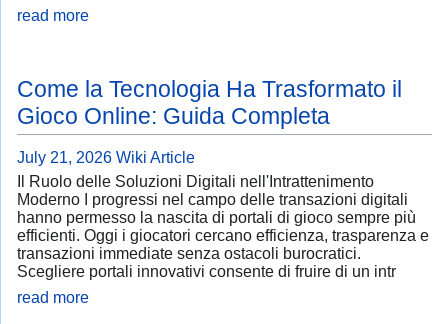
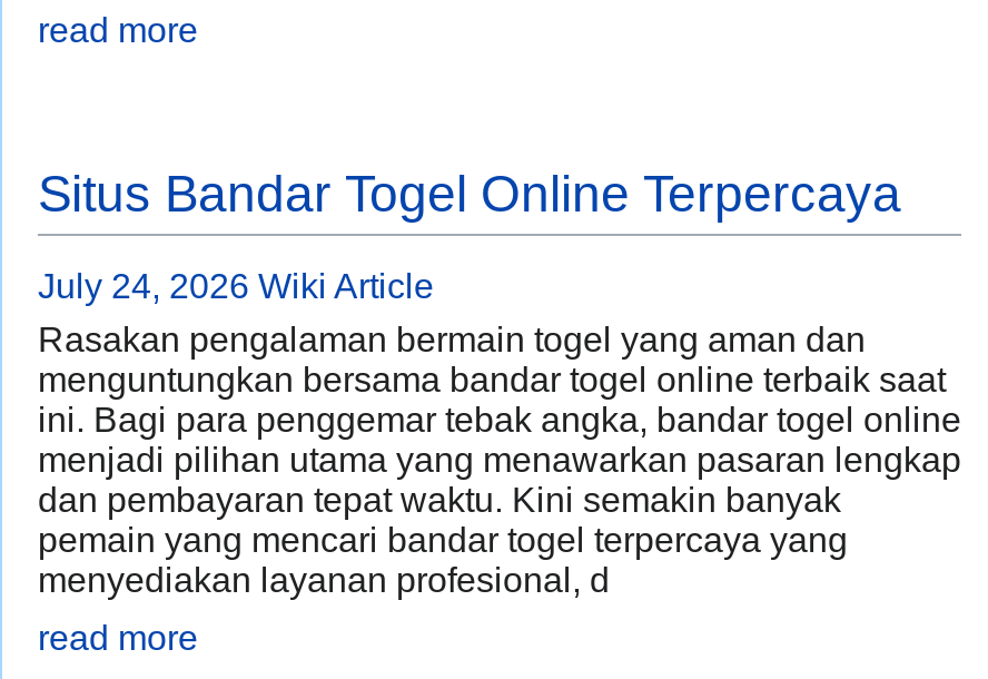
[17,76,402,129] Come la Tecnologia Ha Trasformato il | Gioco Online: Guida Completa -> [38,165,901,223] Situs Bandar Togel Online Terpercaya
[17,149,429,280] July 21, 2026 Wiki Article | Il Ruolo delle Soluzioni Digitali nell'Intrattenimento | Moderno I progressi nel campo delle transazioni digitali | hanno permesso la nascita di portali di gioco sempre più | efficienti. Oggi i giocatori cercano efficienza, trasparenza e | transazioni immediate senza ostacoli burocratici. | Scegliere portali innovativi consente di fruire di un intr -> [38,267,961,600] July 24, 2026 Wiki Article | Rasakan pengalaman bermain togel yang aman dan | menguntungkan bersama bandar togel online terbaik saat | ini. Bagi para penggemar tebak angka, bandar togel online | menjadi pilihan utama yang menawarkan pasaran lengkap | dan pembayaran tepat waktu. Kini semakin banyak | pemain yang mencari bandar togel terpercaya yang | menyediakan layanan profesional, d

